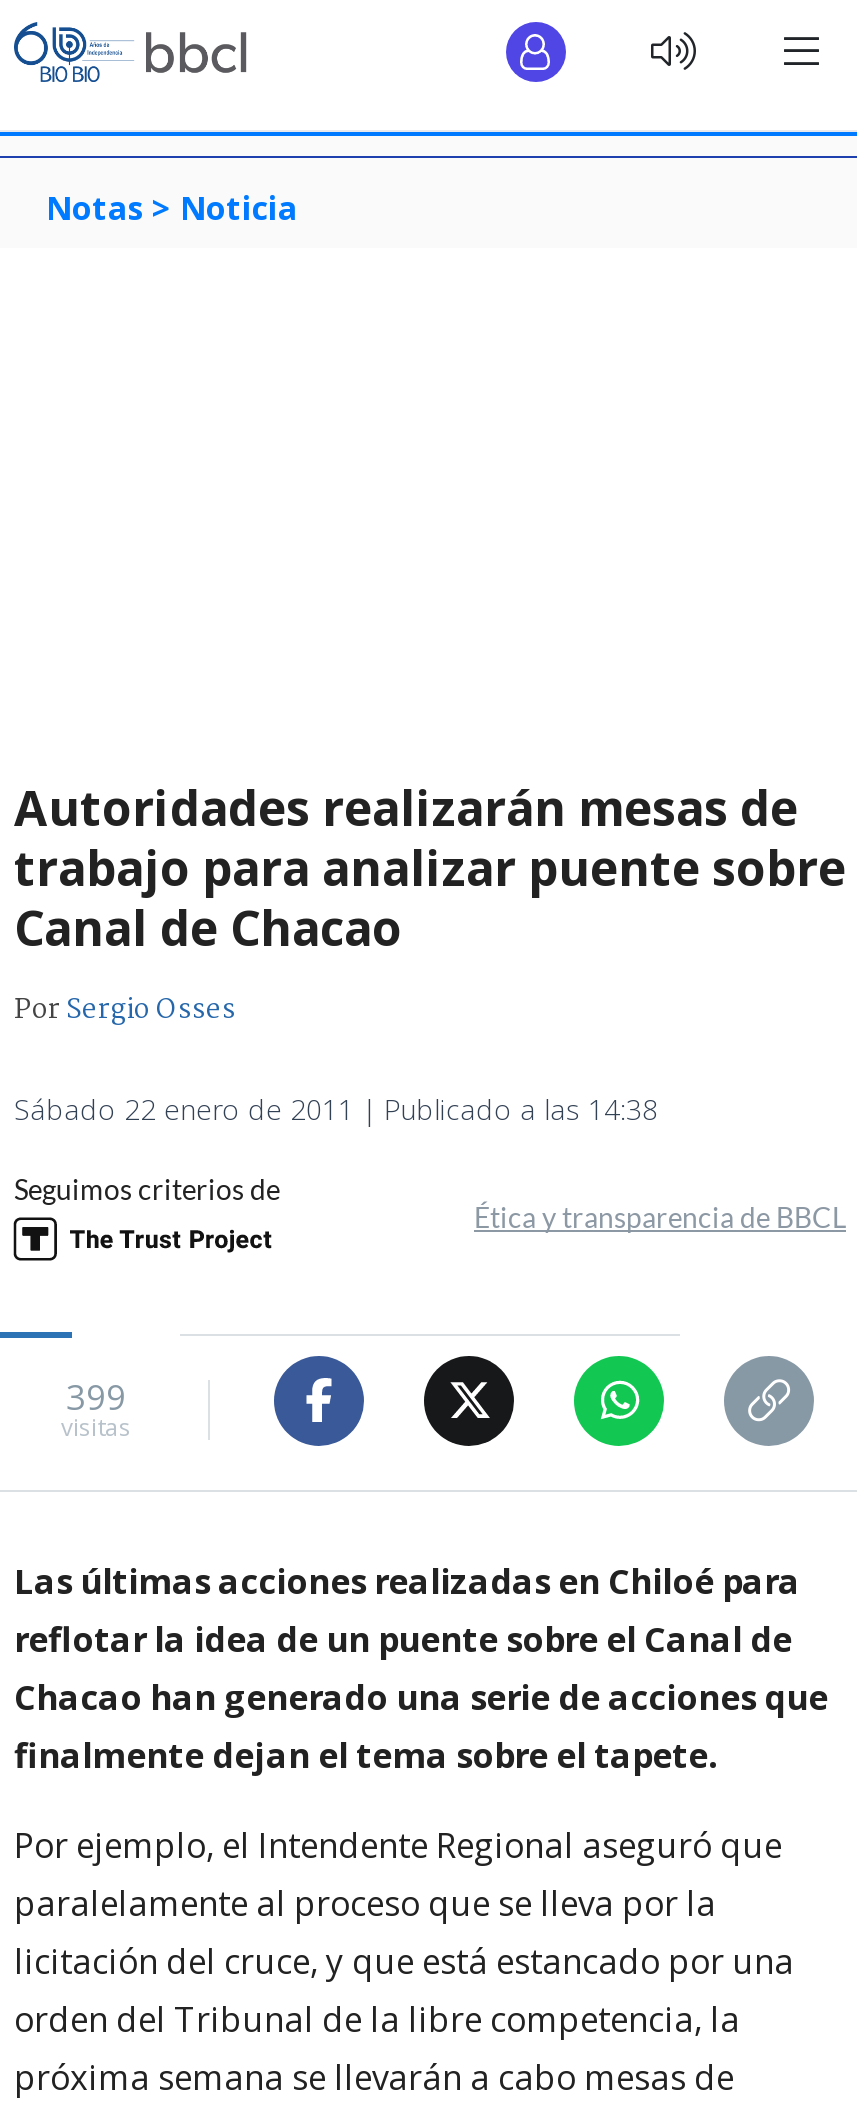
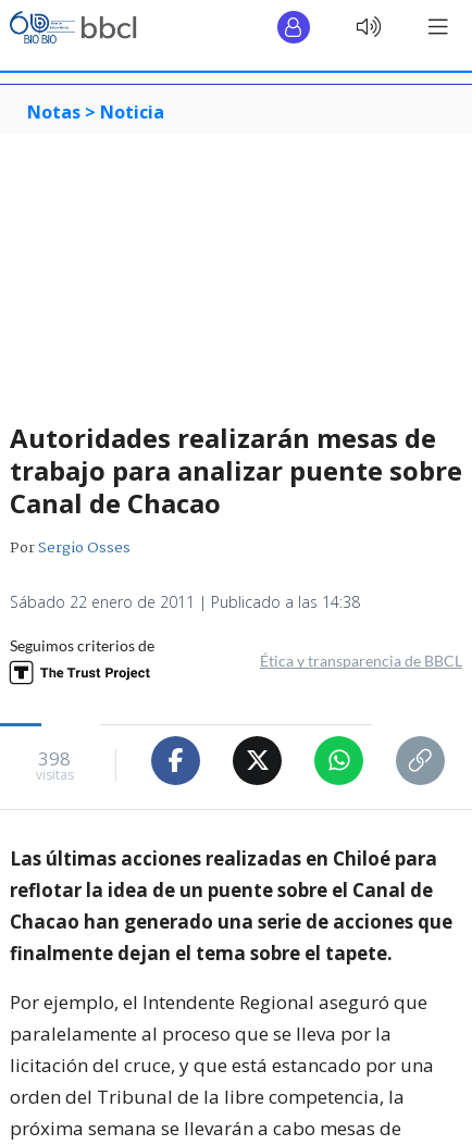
[66,1375,126,1421] 399 -> [38,746,71,771] 398

